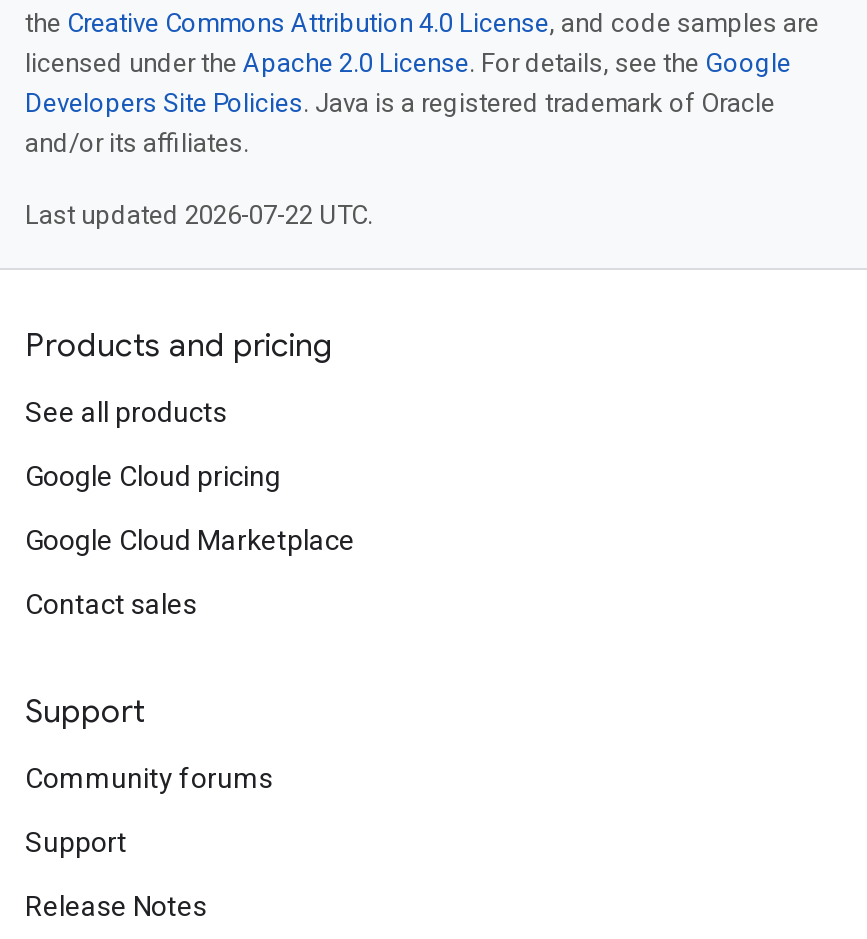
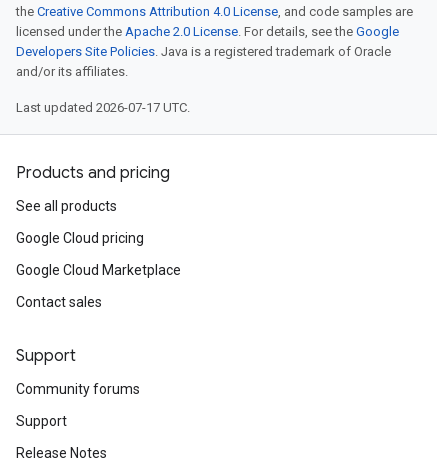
[25,200,373,230] Last updated 2026-07-22 UTC. -> [16,100,190,115] Last updated 2026-07-17 UTC.

